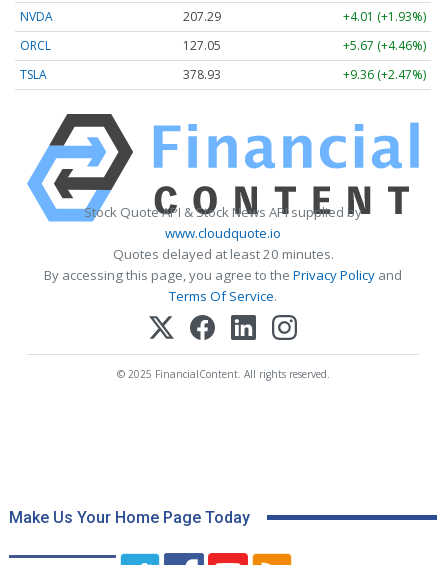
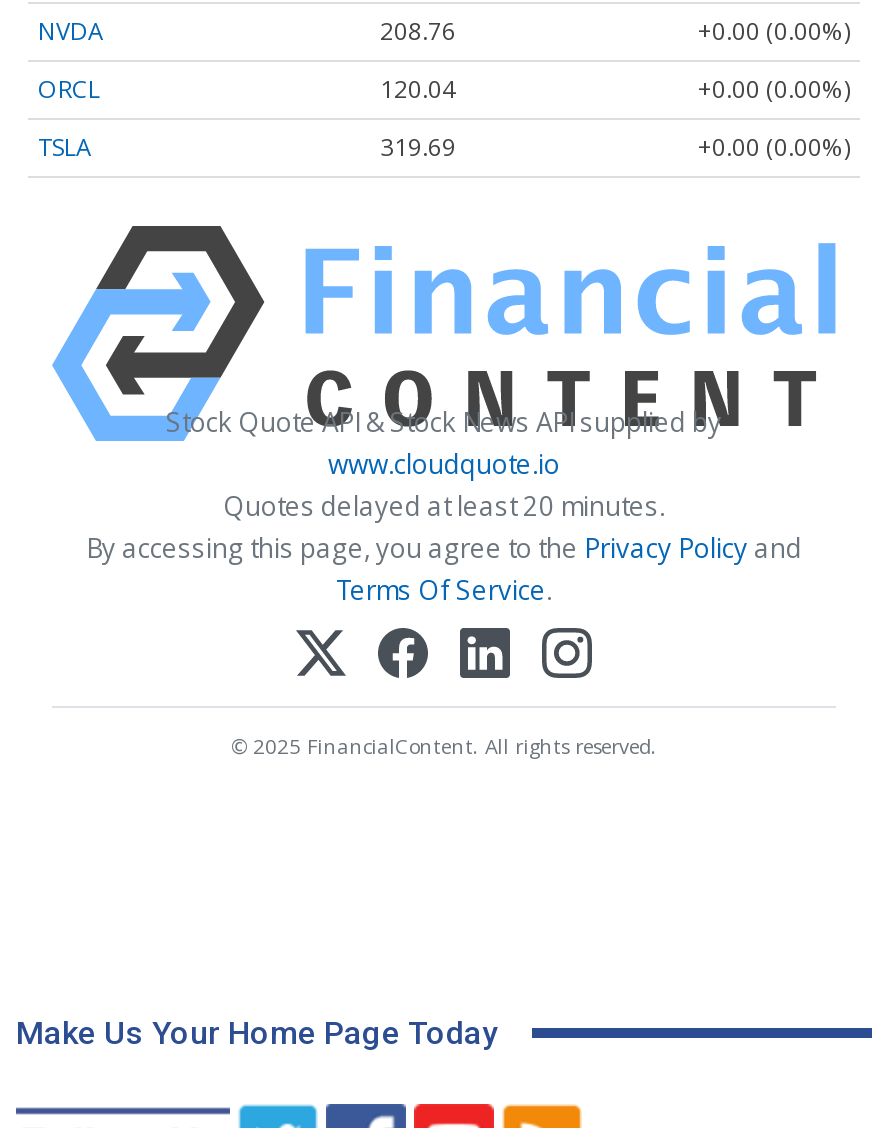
[183,7,221,24] 207.29 -> [380,13,456,47] 208.76
[343,7,426,24] +4.01 (+1.93%) -> [698,13,850,47] +0.00 (0.00%)
[183,36,221,53] 127.05 -> [380,71,456,105] 120.04
[343,36,426,53] +5.67 (+4.46%) -> [698,71,850,105] +0.00 (0.00%)
[183,65,221,82] 378.93 -> [380,129,456,163] 319.69
[343,65,426,82] +9.36 (+2.47%) -> [698,129,850,163] +0.00 (0.00%)

